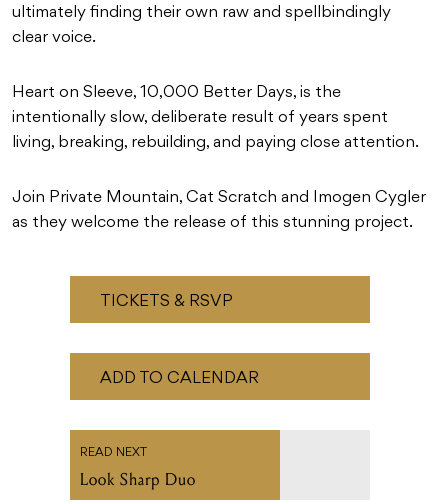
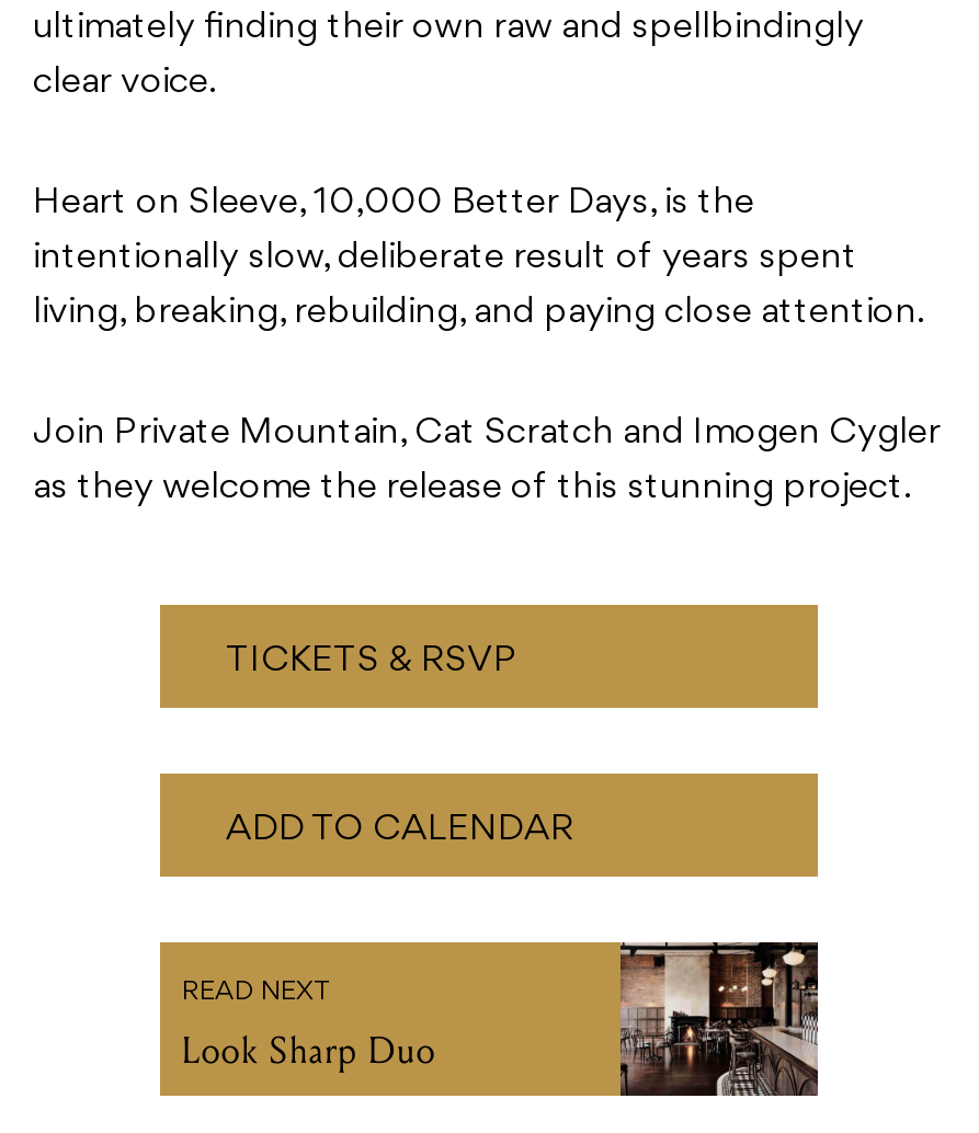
none -> [618,940,820,1098] [image]

